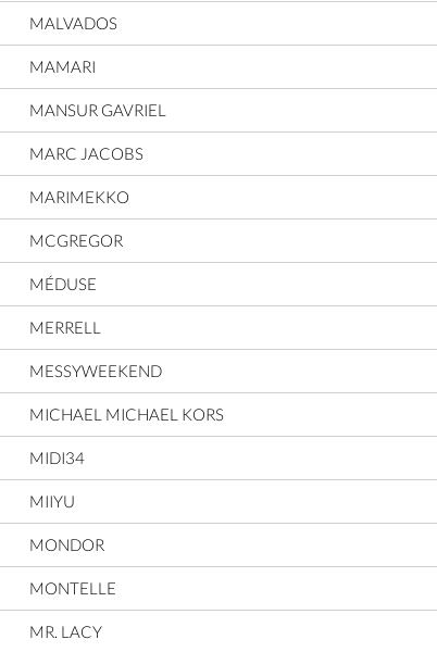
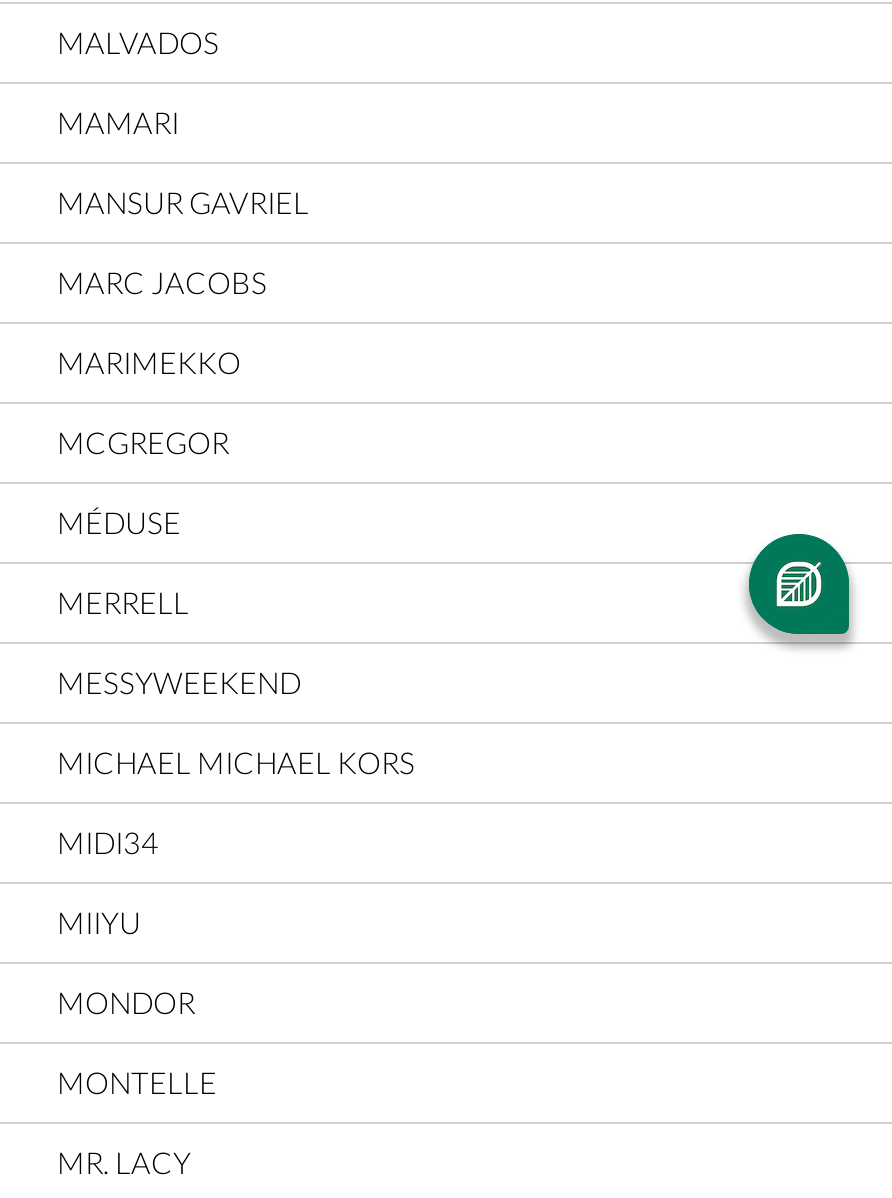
none -> [743,532,857,652] [image]

